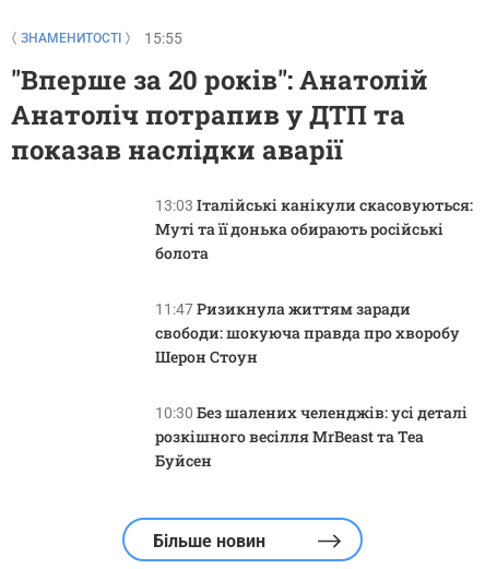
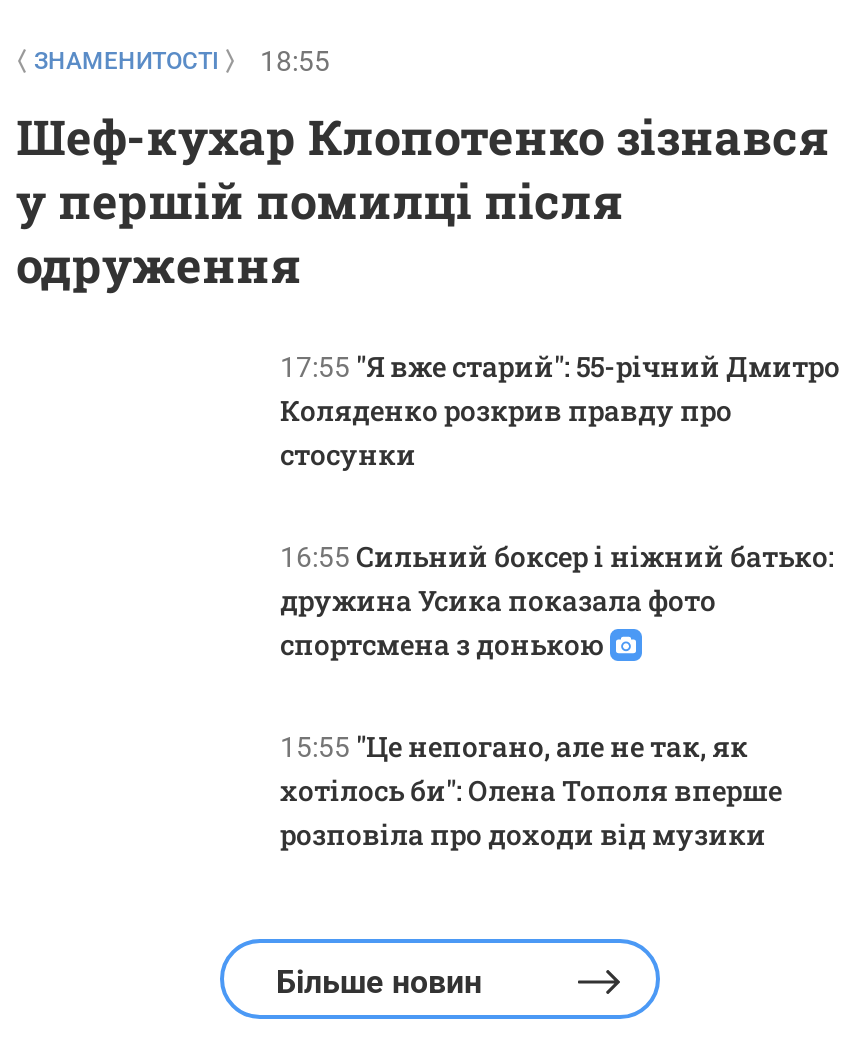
[11,30,428,167] 15:55 | "Вперше за 20 років": Анатолій | Анатоліч потрапив у ДТП та | показав наслідки аварії -> [16,45,828,297] 18:55 | Шеф-кухар Клопотенко зізнався | у першій помилці після | одруження
[155,195,473,263] 13:03 Італійські канікули скасовуються: | Муті та її донька обирають російські | болота -> [280,347,840,473] 17:55 "Я вже старий": 55-річний Дмитро | Коляденко розкрив правду про | стосунки
[155,298,460,367] 11:47 Ризикнула життям заради | свободи: шокуюча правда про хворобу | Шерон Стоун -> [280,537,834,663] 16:55 Сильний боксер і ніжний батько: | дружина Усика показала фото | спортсмена з донькою
[155,402,468,471] 10:30 Без шалених челенджів: усі деталі | розкішного весілля MrBeast та Теа | Буйсен -> [280,727,782,853] 15:55 "Це непогано, але не так, як | хотілось би": Олена Тополя вперше | розповіла про доходи від музики

